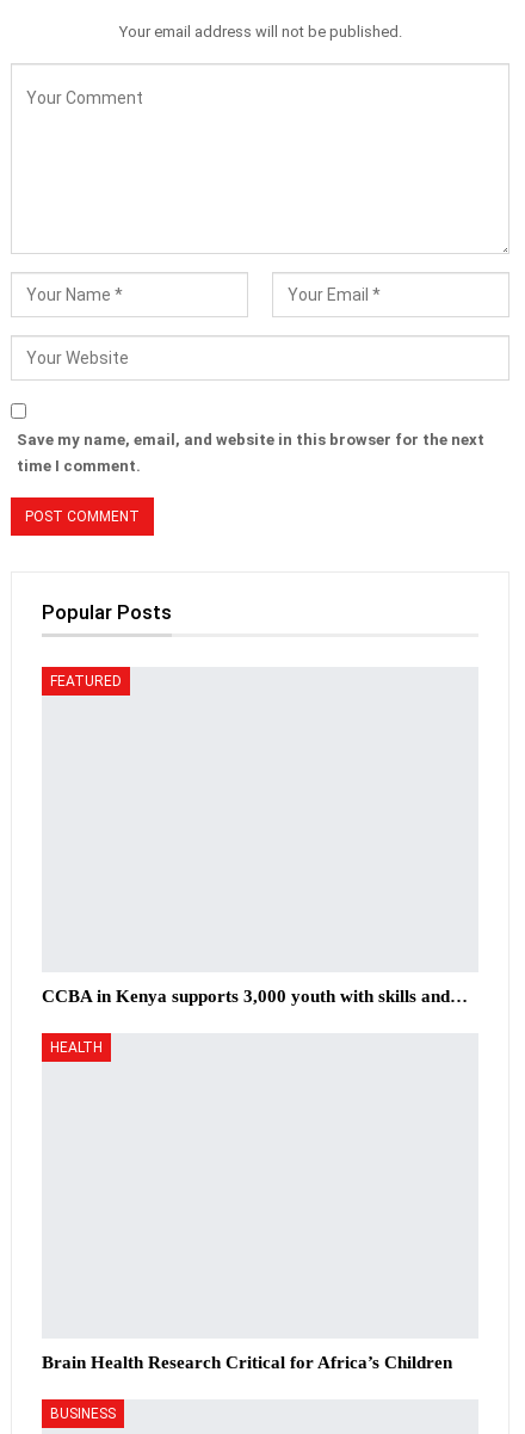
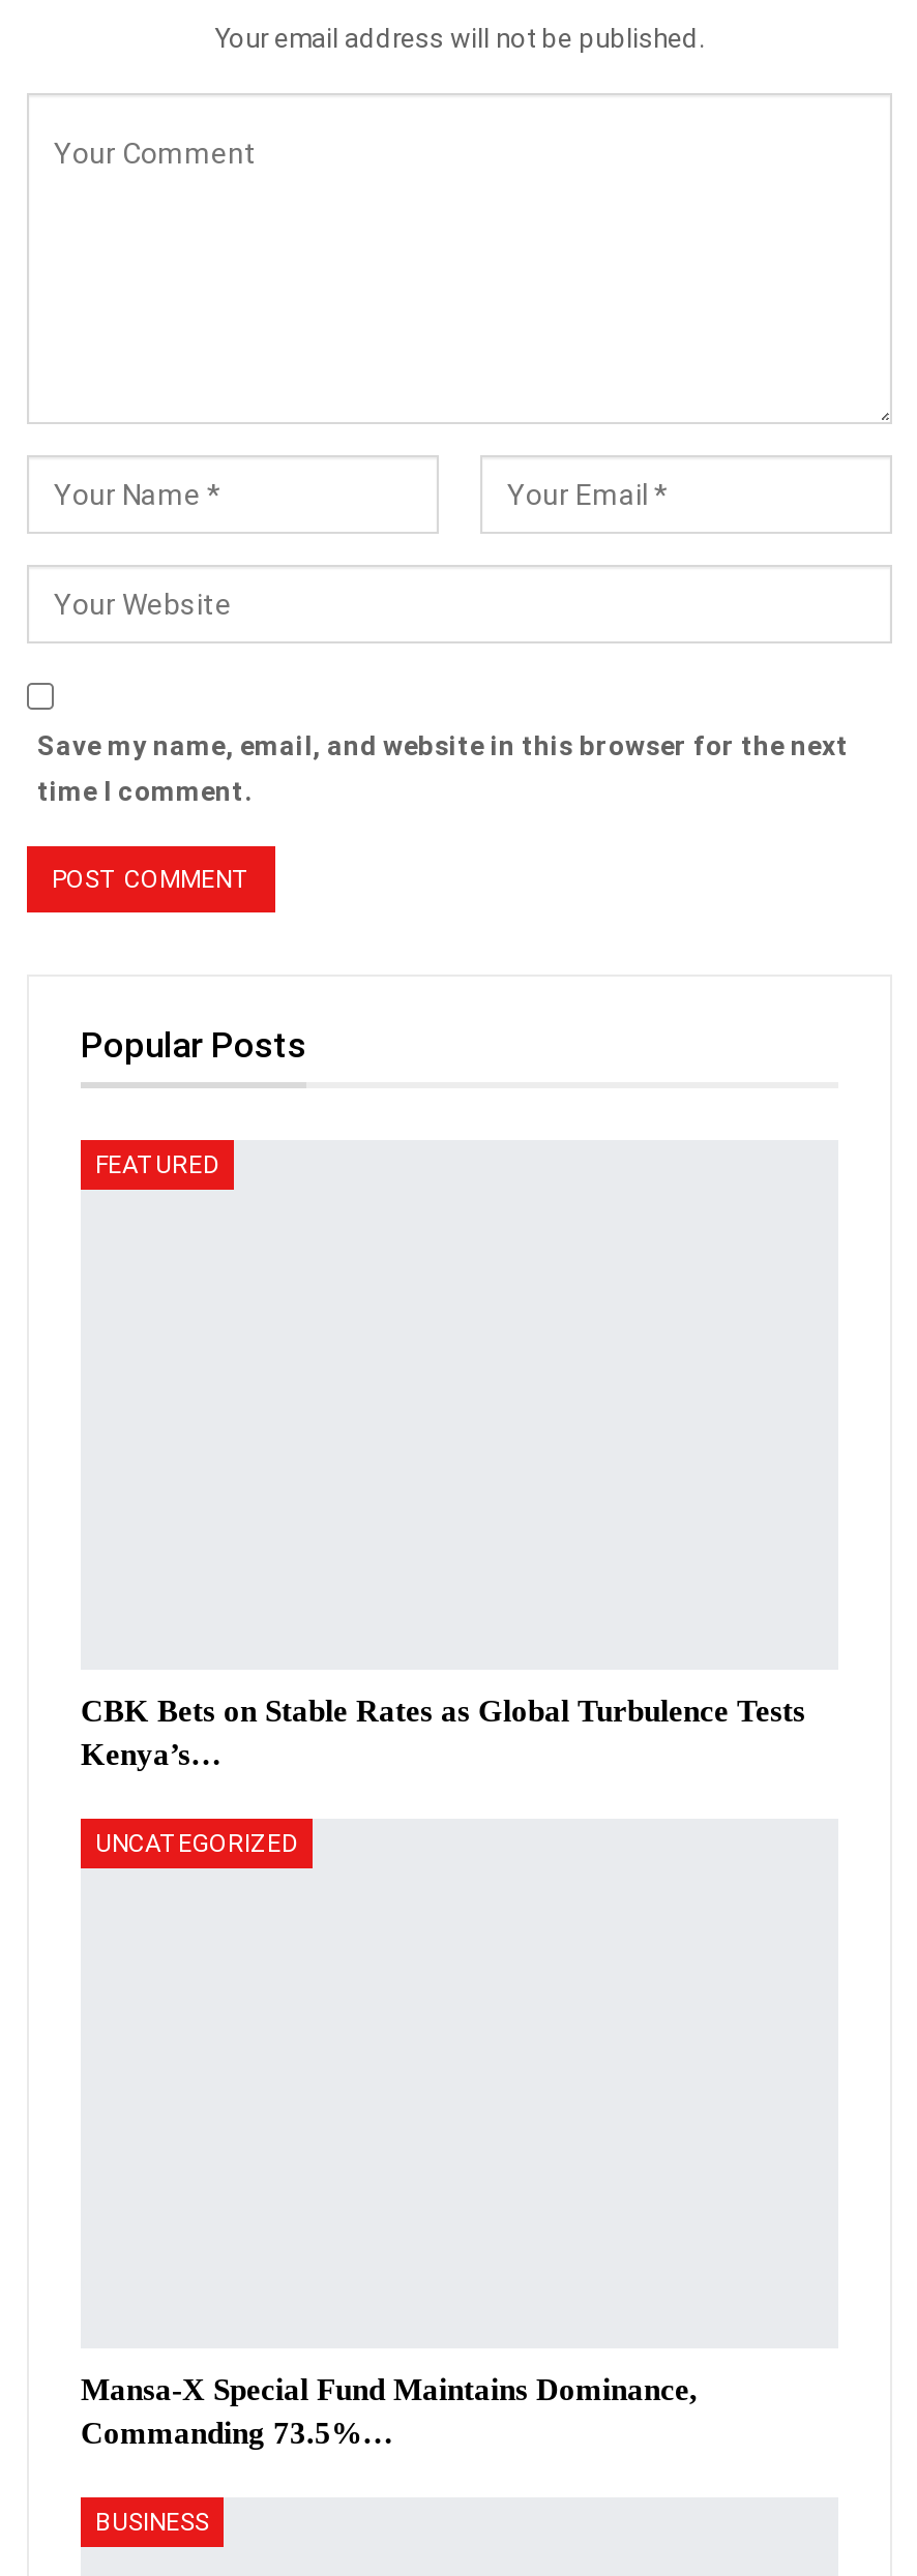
[42,987,468,1006] CCBA in Kenya supports 3,000 youth with skills and… -> [81,1695,805,1772] CBK Bets on Stable Rates as Global Turbulence Tests | Kenya’s…
[50,1039,103,1056] HEALTH -> [95,1829,298,1858] UNCATEGORIZED
[42,1353,452,1372] Brain Health Research Critical for Africa’s Children -> [81,2374,698,2450] Mansa-X Special Fund Maintains Dominance, | Commanding 73.5%…

